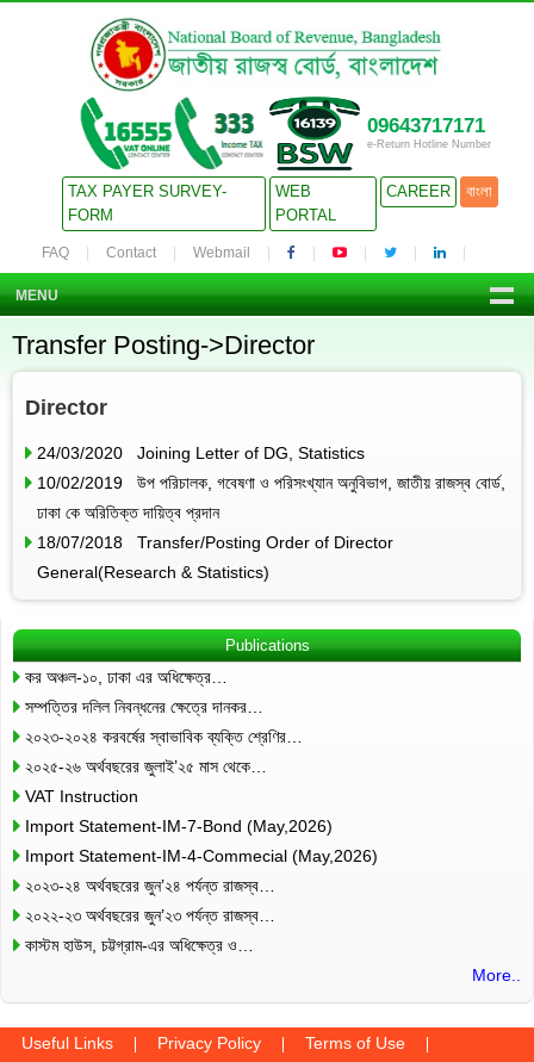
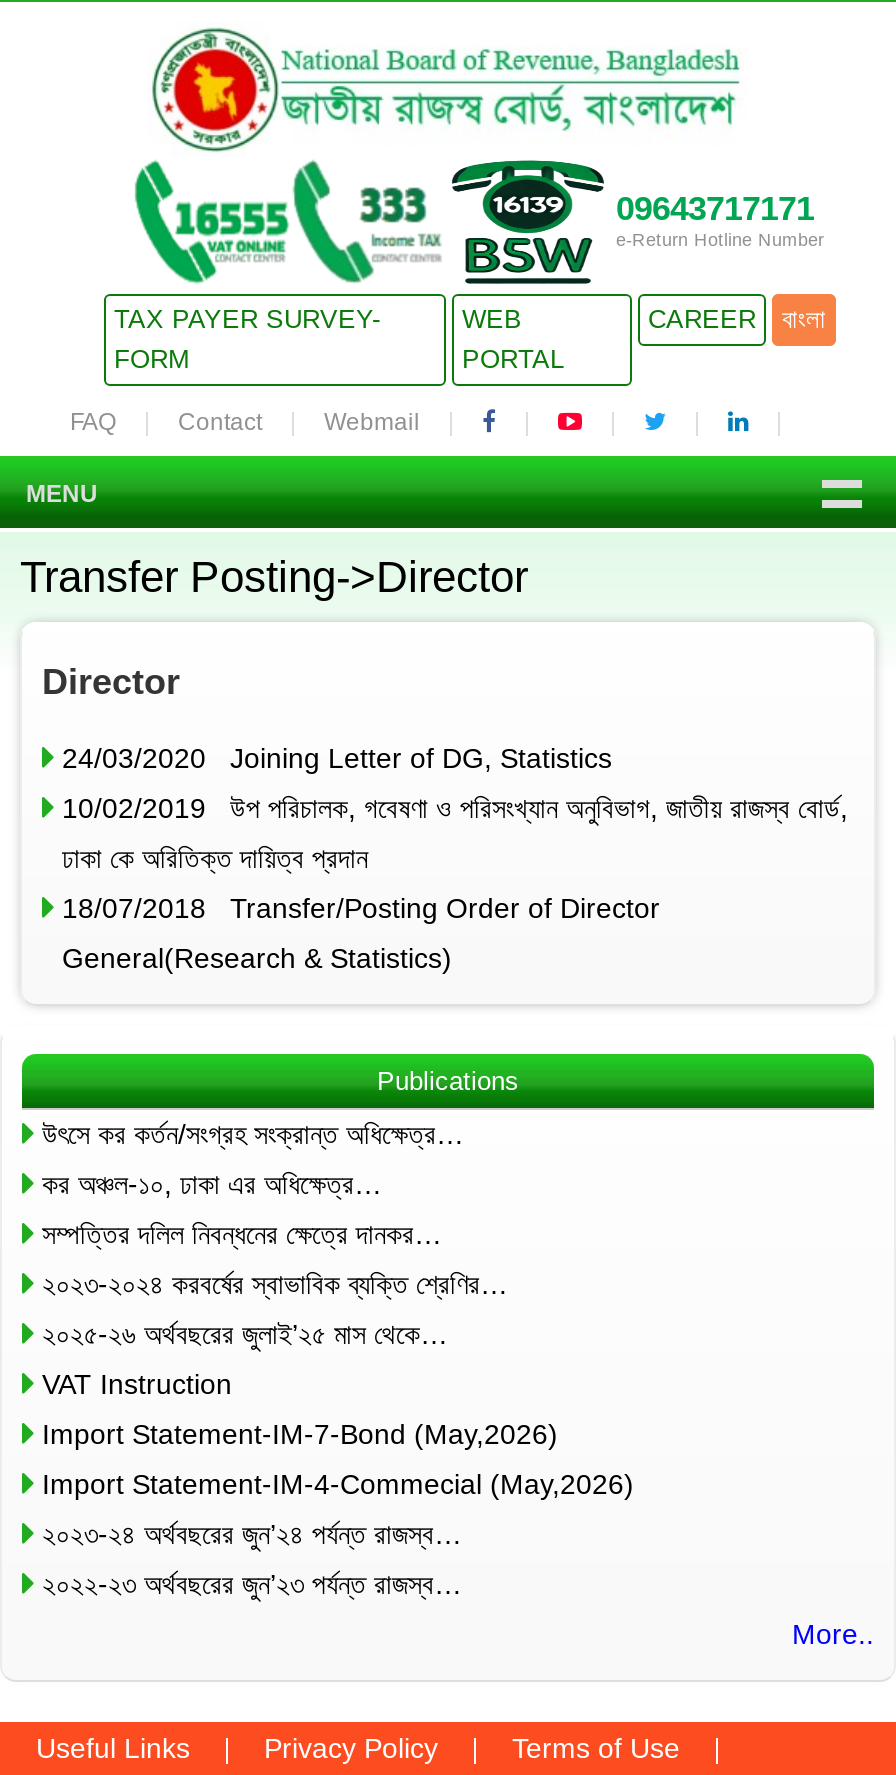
none -> [42,1117,464,1149] উৎসে কর কর্তন/সংগ্রহ সংক্রান্ত অধিক্ষেত্র…
moved [25,667,378,924] -> [42,1167,634,1599]: কর অঞ্চল-১০, ঢাকা এর অধিক্ষেত্র… | সম্পত্তির দলিল নিবন্ধনের ক্ষেত্রে দানকর… | ২০২৩-২০২৪ করবর্ষের স্বাভাবিক ব্যক্তি শ্রেণির… | ... | ২০২৩-২৪ অর্থবছরের জুন’২৪ পর্যন্ত রাজস্ব… | ২০২২-২৩ অর্থবছরের জুন’২৩ পর্যন্ত রাজস্ব…
[25,935,254,954] কাস্টম হাউস, চট্টগ্রাম-এর অধিক্ষেত্র ও… -> none

